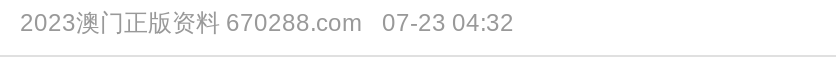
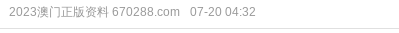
[20,9,514,37] 2023澳门正版资料 670288.com 07-23 04:32 -> [9,5,256,19] 2023澳门正版资料 670288.com 07-20 04:32

